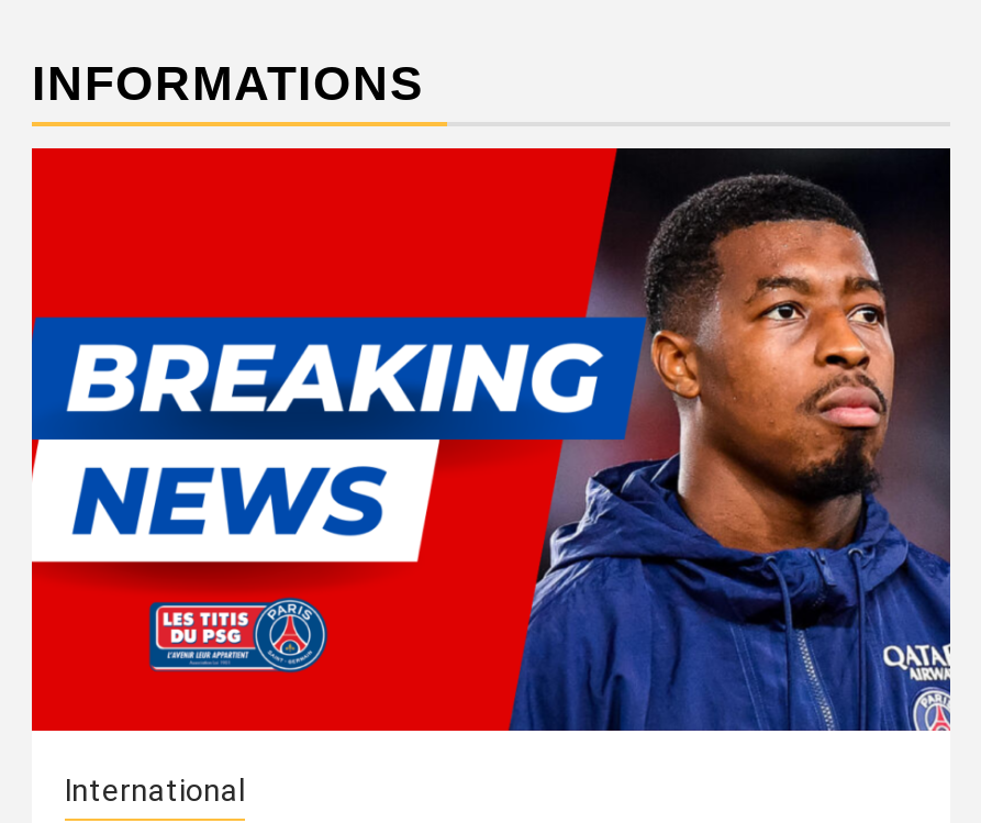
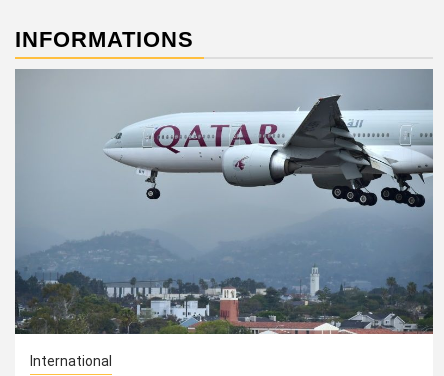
[30,146,952,733] [image] -> [14,68,434,335] [image]

